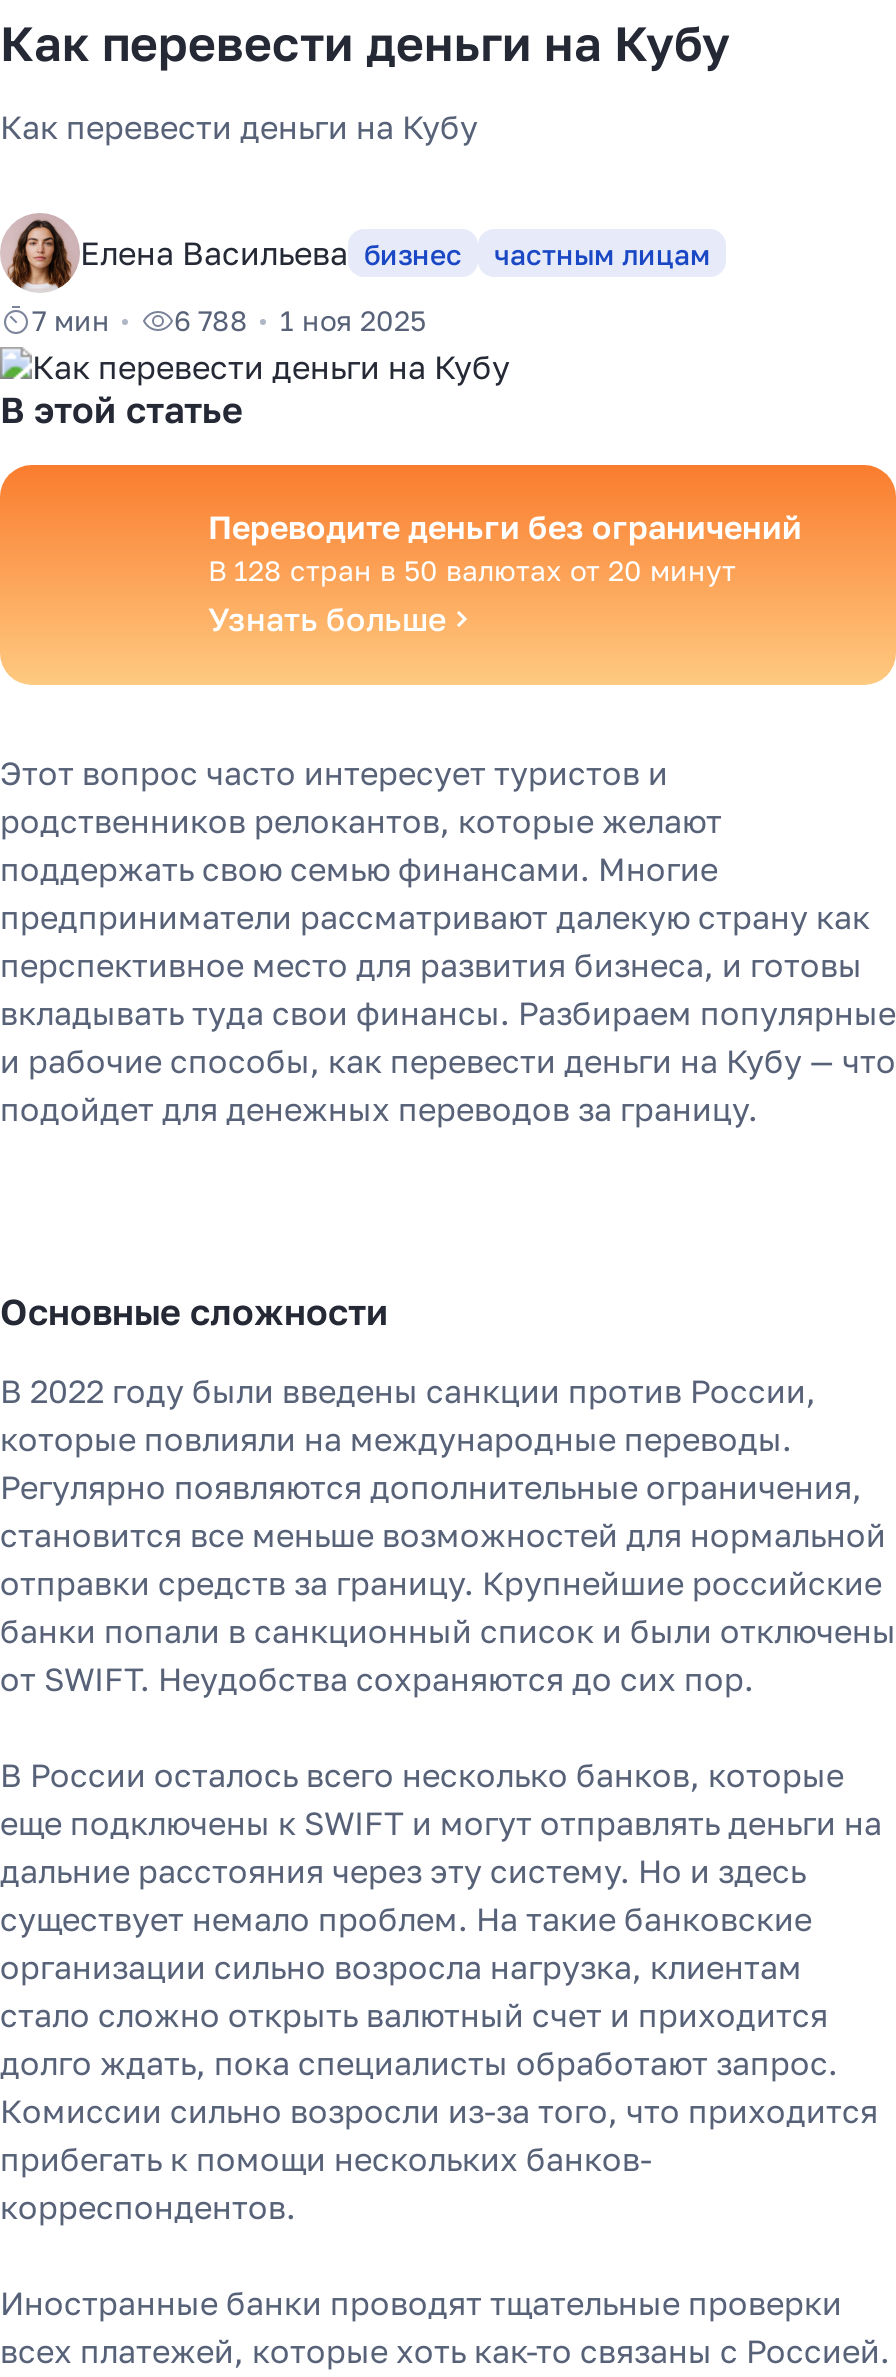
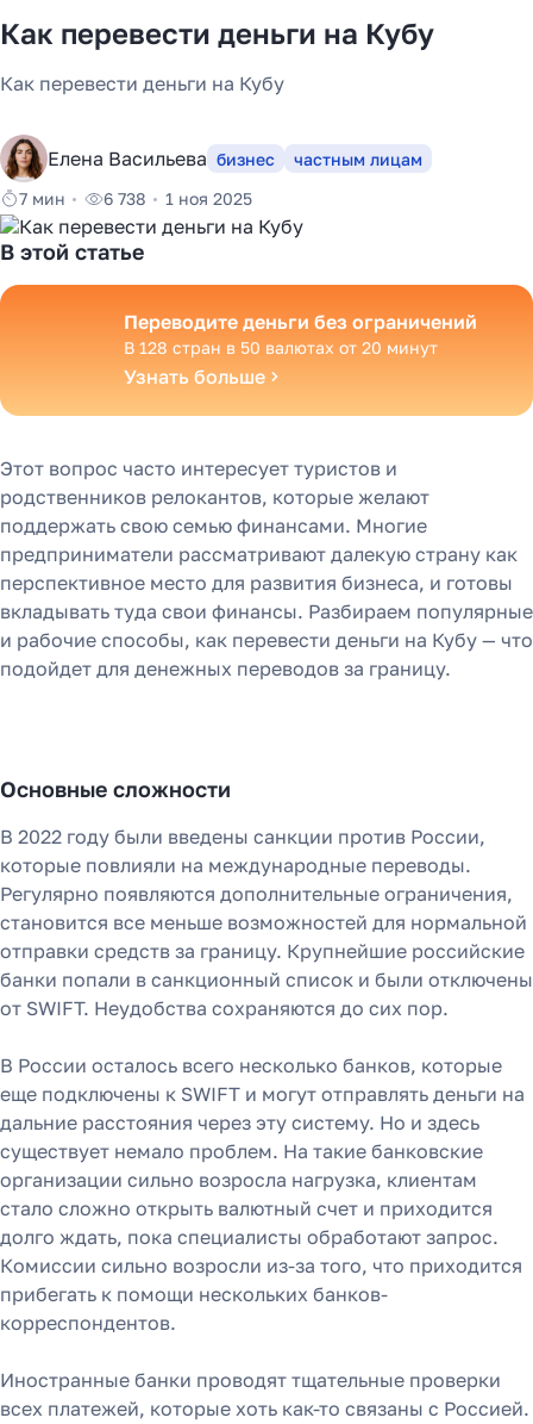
[32,303,426,337] 7 мин 6 788 1 ноя 2025 -> [19,188,252,209] 7 мин 6 738 1 ноя 2025

